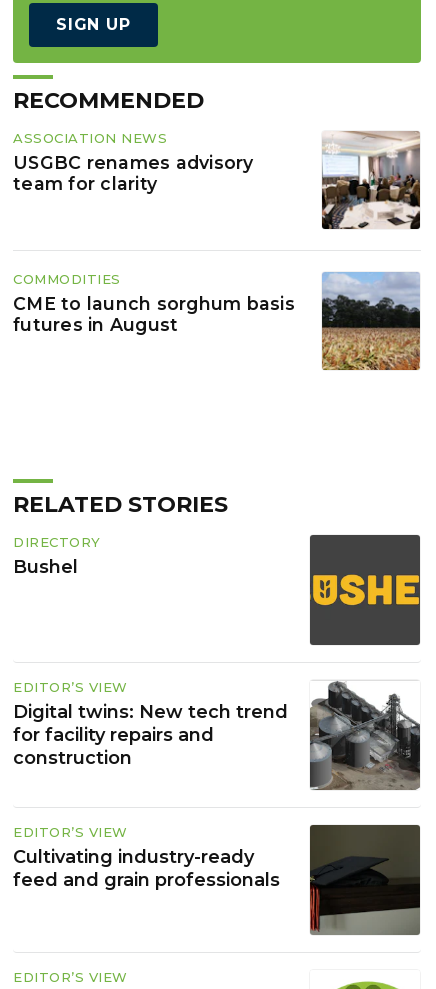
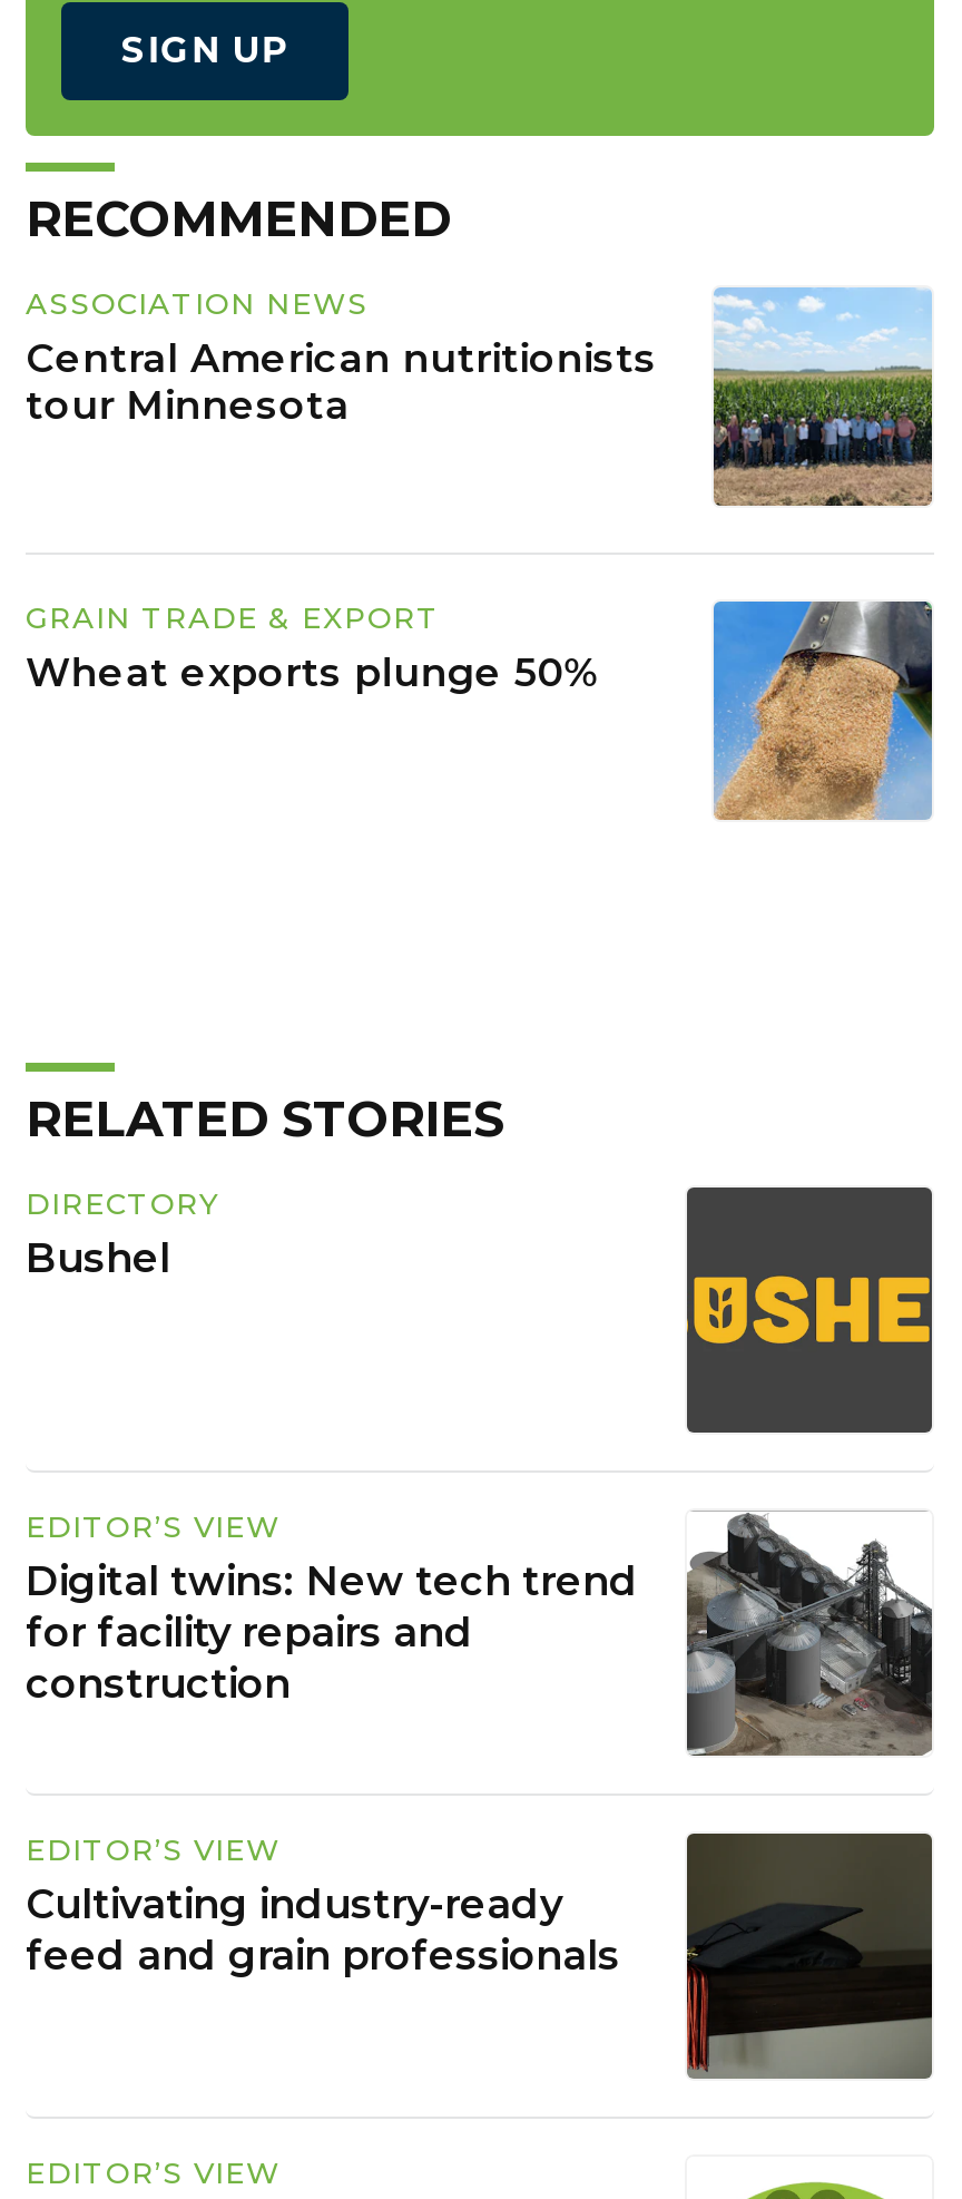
[322,130,421,230] [image] -> [711,287,934,508] [image]
[13,152,253,194] USGBC renames advisory | team for clarity -> [26,334,657,428] Central American nutritionists | tour Minnesota
[13,271,295,335] COMMODITIES | CME to launch sorghum basis | futures in August -> [26,599,600,695] GRAIN TRADE & EXPORT | Wheat exports plunge 50%
[321,272,421,371] [image] -> [711,599,934,820] [image]

